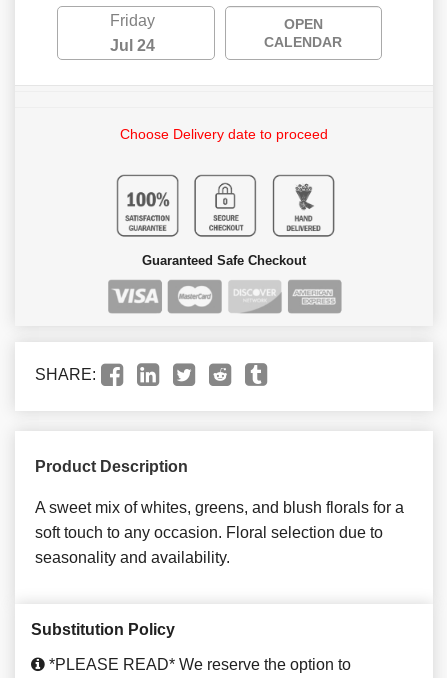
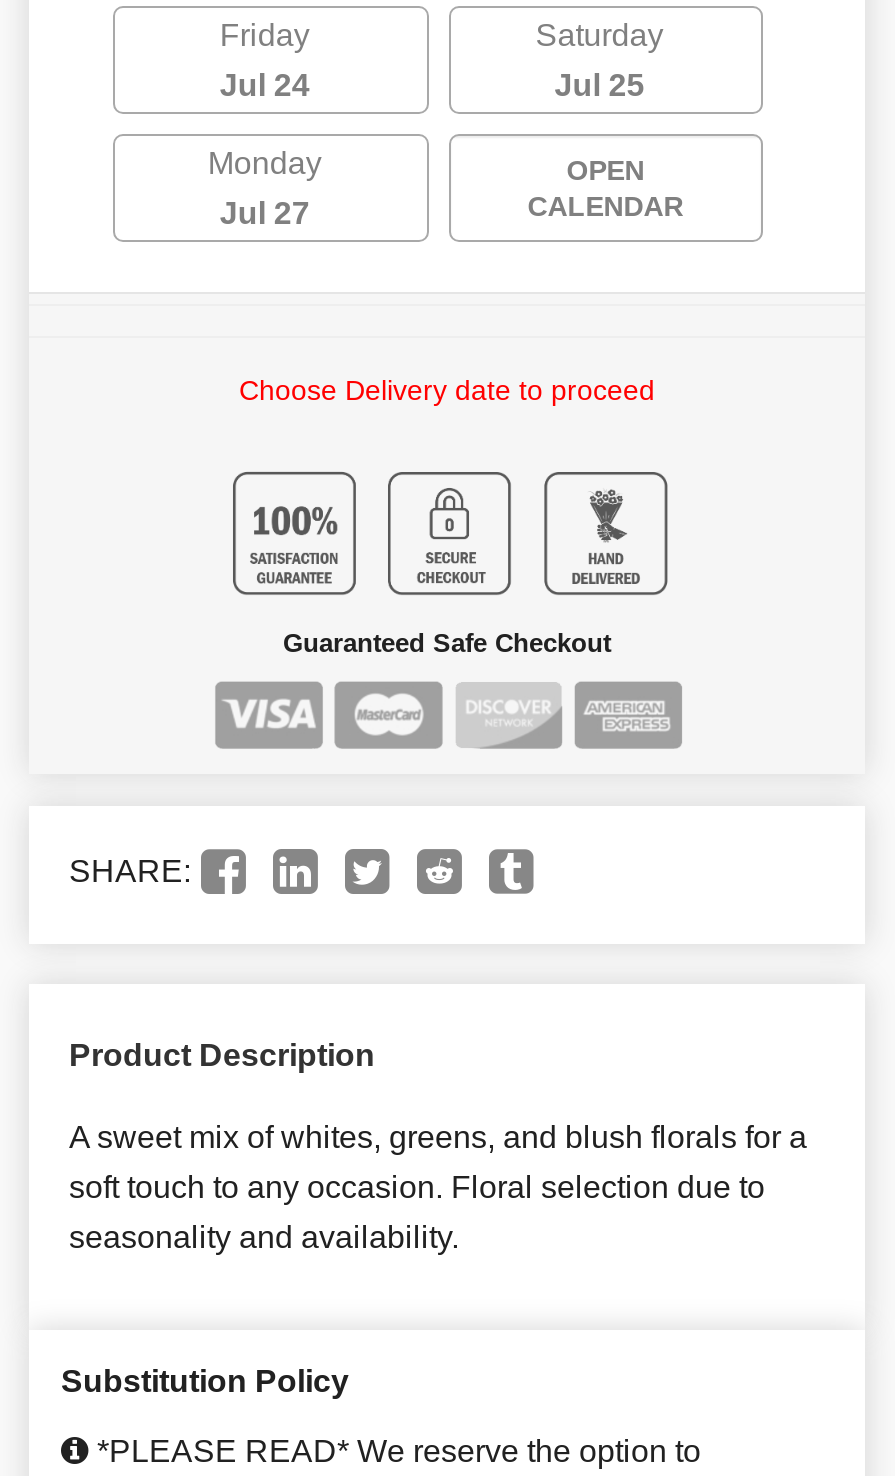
none -> [208,18,664,230] Saturday | Jul 25 | Monday | Jul 27

